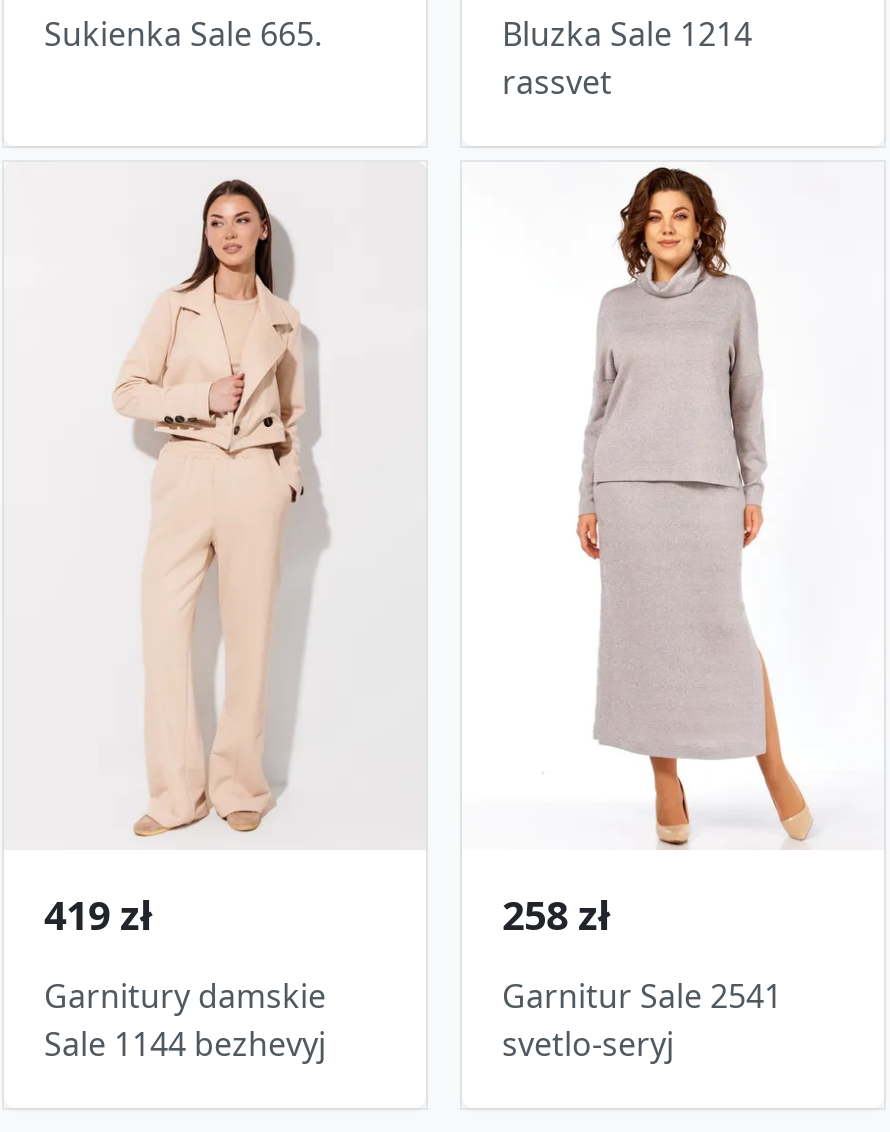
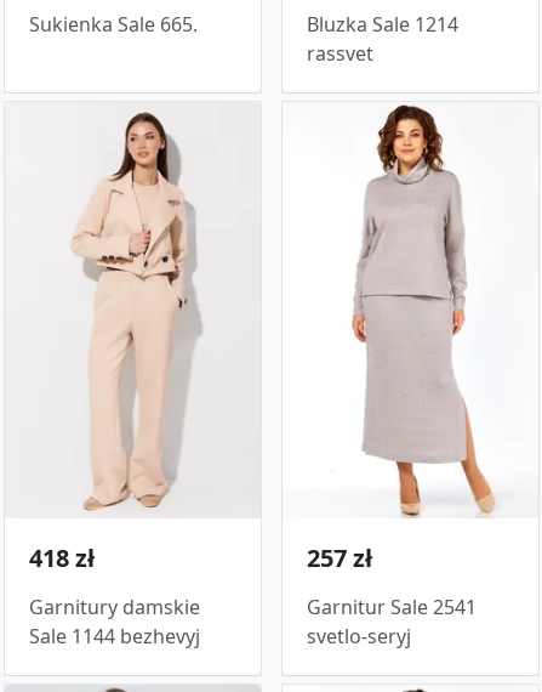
[44,887,152,941] 419 zł -> [29,542,95,575] 418 zł
[502,887,610,941] 258 zł -> [307,542,372,575] 257 zł

